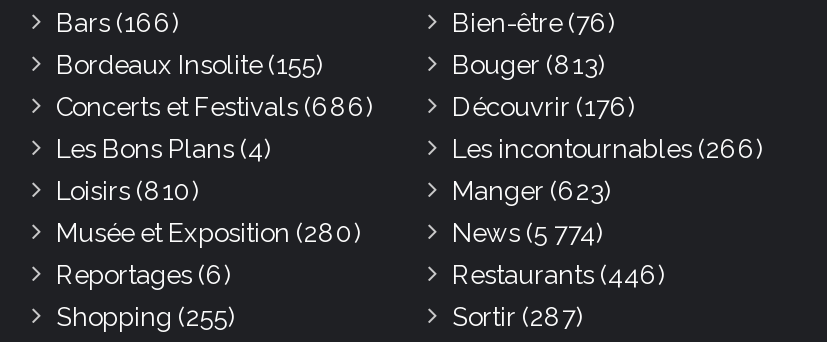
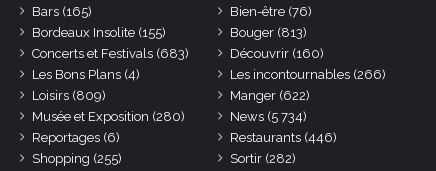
[56,8,180,38] Bars (166) -> [32,4,92,19] Bars (165)
[56,92,374,122] Concerts et Festivals (686) -> [32,46,189,61] Concerts et Festivals (683)
[452,92,636,122] Découvrir (176) -> [230,46,324,61] Découvrir (160)
[56,176,200,206] Loisirs (810) -> [32,88,106,103] Loisirs (809)
[452,176,612,206] Manger (623) -> [230,88,310,103] Manger (622)
[452,218,604,248] News (5 774) -> [230,109,307,124] News (5 734)
[452,302,584,332] Sortir (287) -> [230,151,296,166] Sortir (282)

